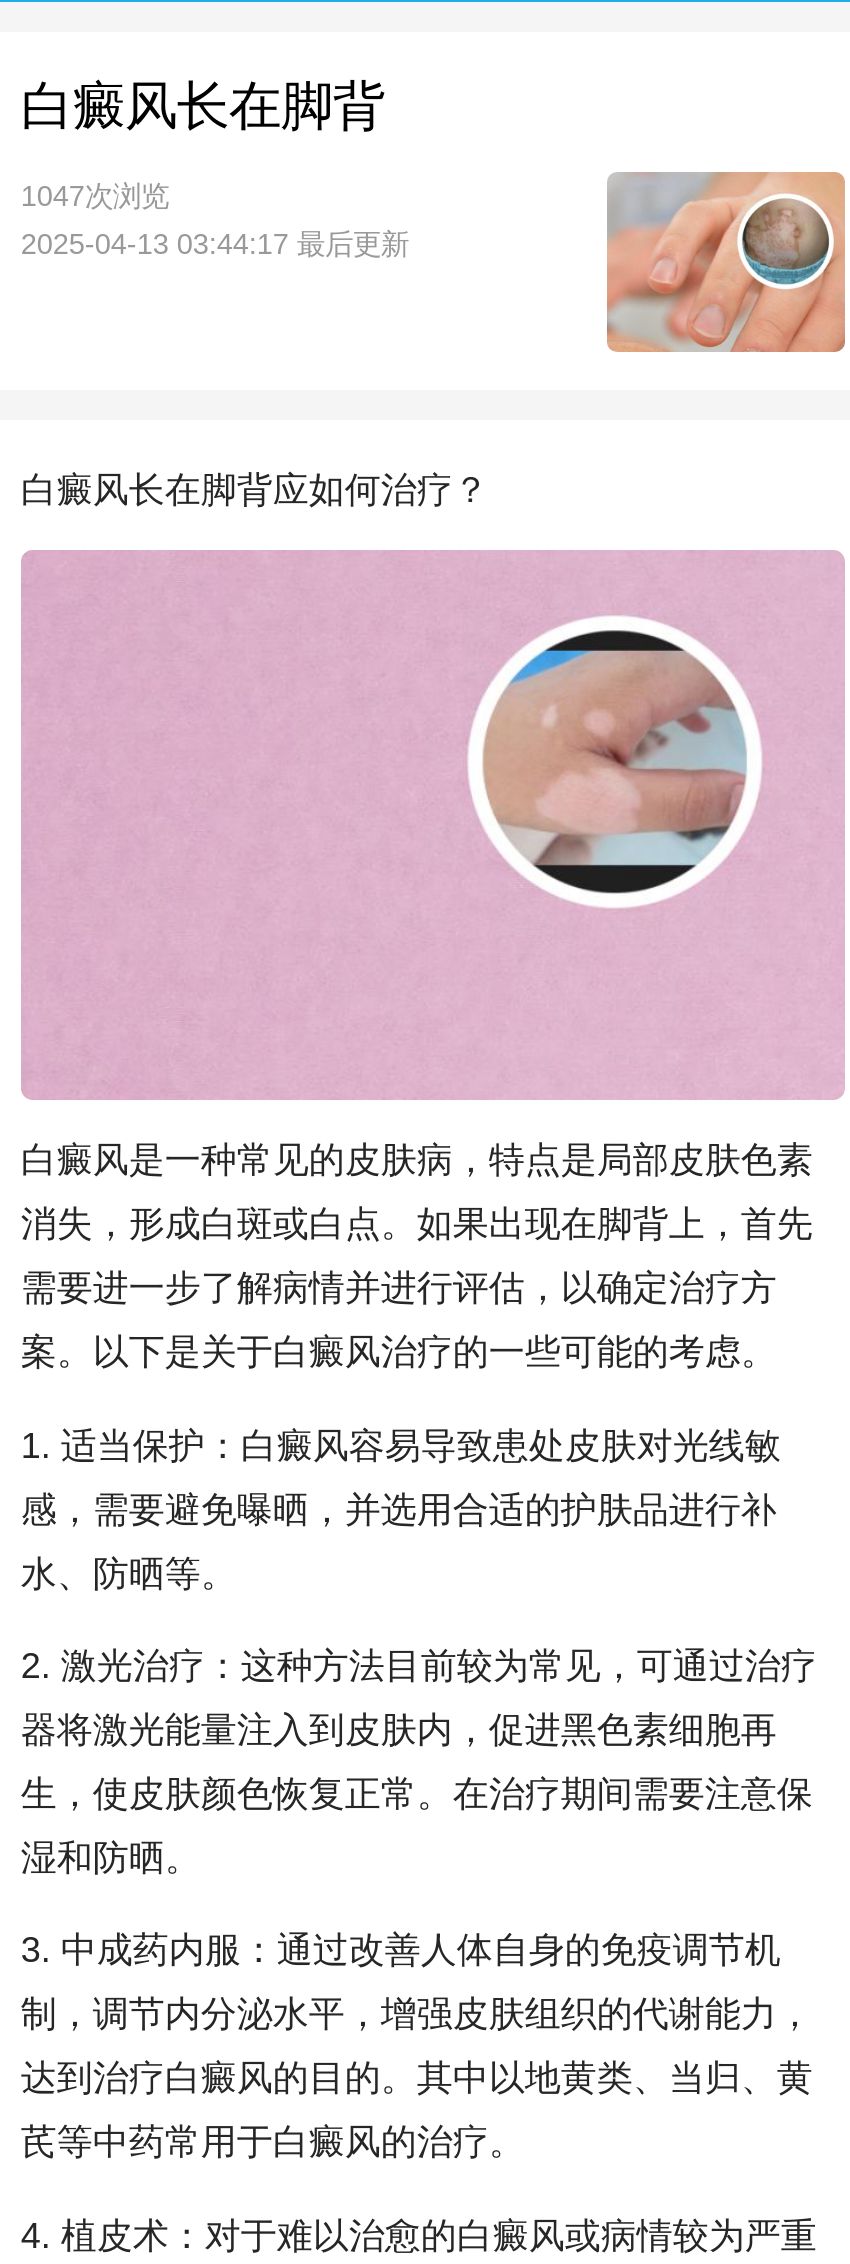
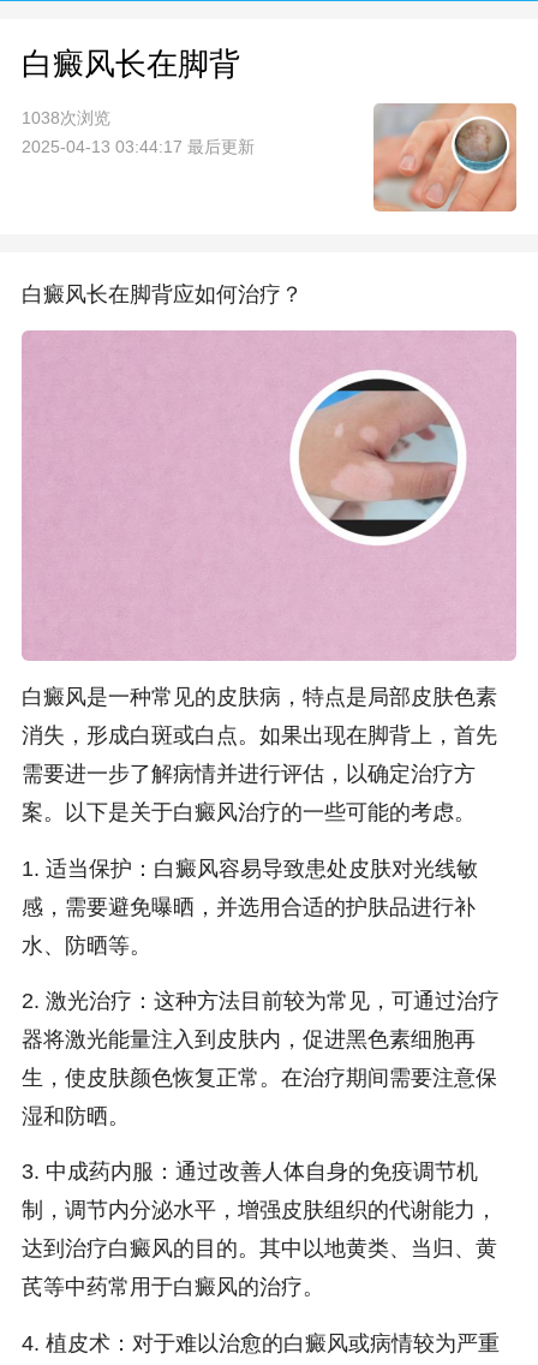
[21,179,169,211] 1047次浏览 -> [21,108,110,127] 1038次浏览

